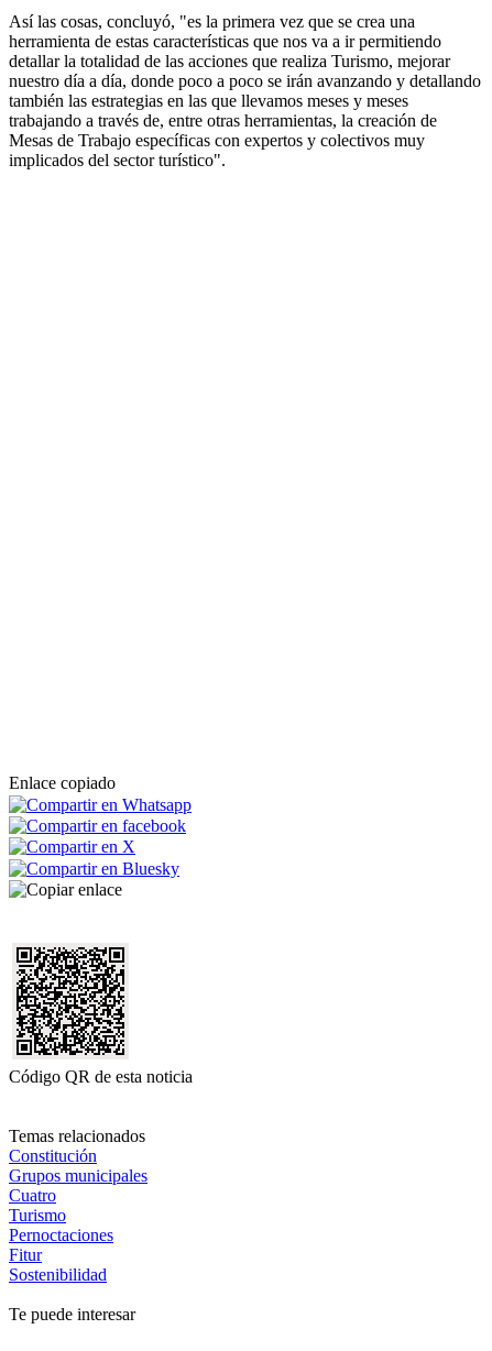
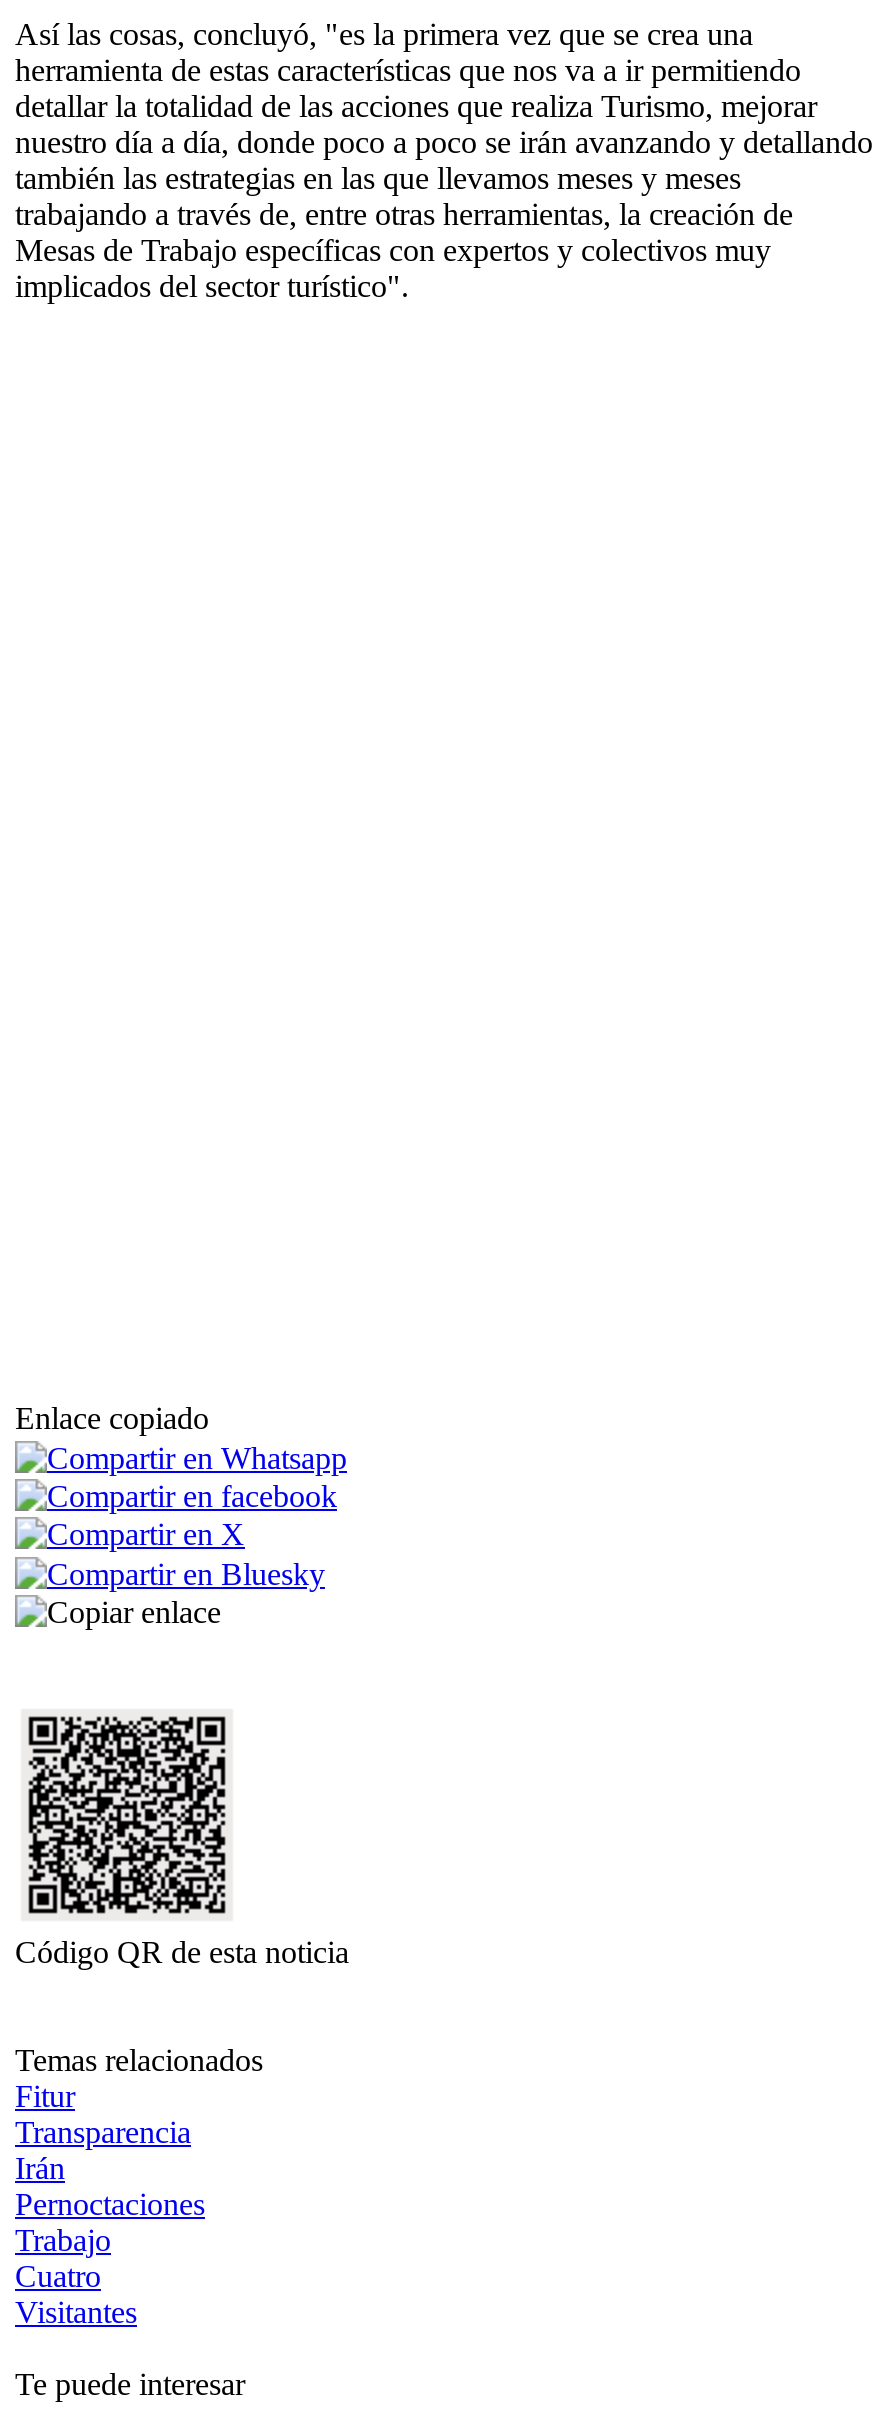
[9,1146,147,1185] Constitución | Grupos municipales -> [15,2115,191,2257] Transparencia | Irán | Trabajo
moved [9,1186,56,1205] -> [15,2259,101,2293]: Cuatro
[9,1206,107,1284] Turismo | Sostenibilidad -> [15,2295,137,2329] Visitantes
moved [9,1226,113,1264] -> [15,2079,205,2221]: Pernoctaciones | Fitur

